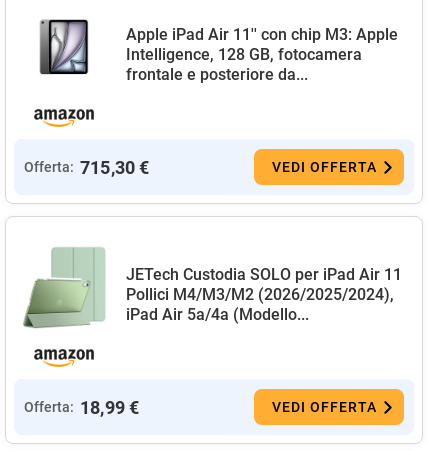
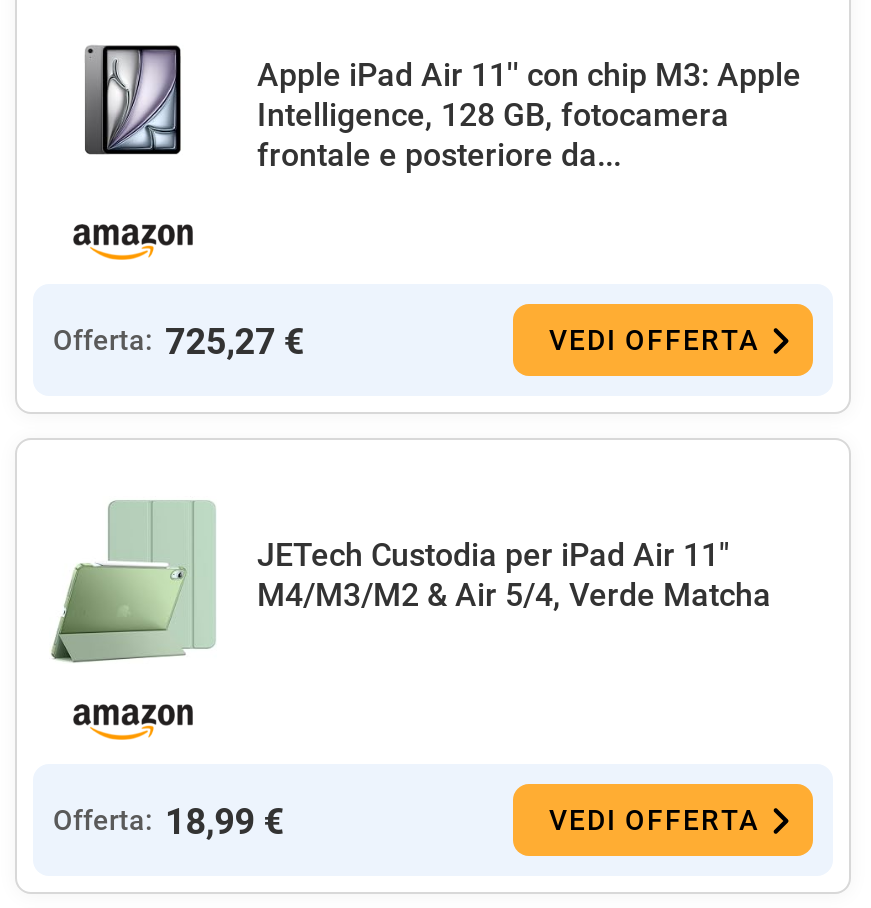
[24,156,150,177] Offerta: 715,30 € -> [53,319,304,361] Offerta: 725,27 €
[126,265,402,324] JETech Custodia SOLO per iPad Air 11 | Pollici M4/M3/M2 (2026/2025/2024), | iPad Air 5a/4a (Modello... -> [257,536,771,614] JETech Custodia per iPad Air 11" | M4/M3/M2 & Air 5/4, Verde Matcha

